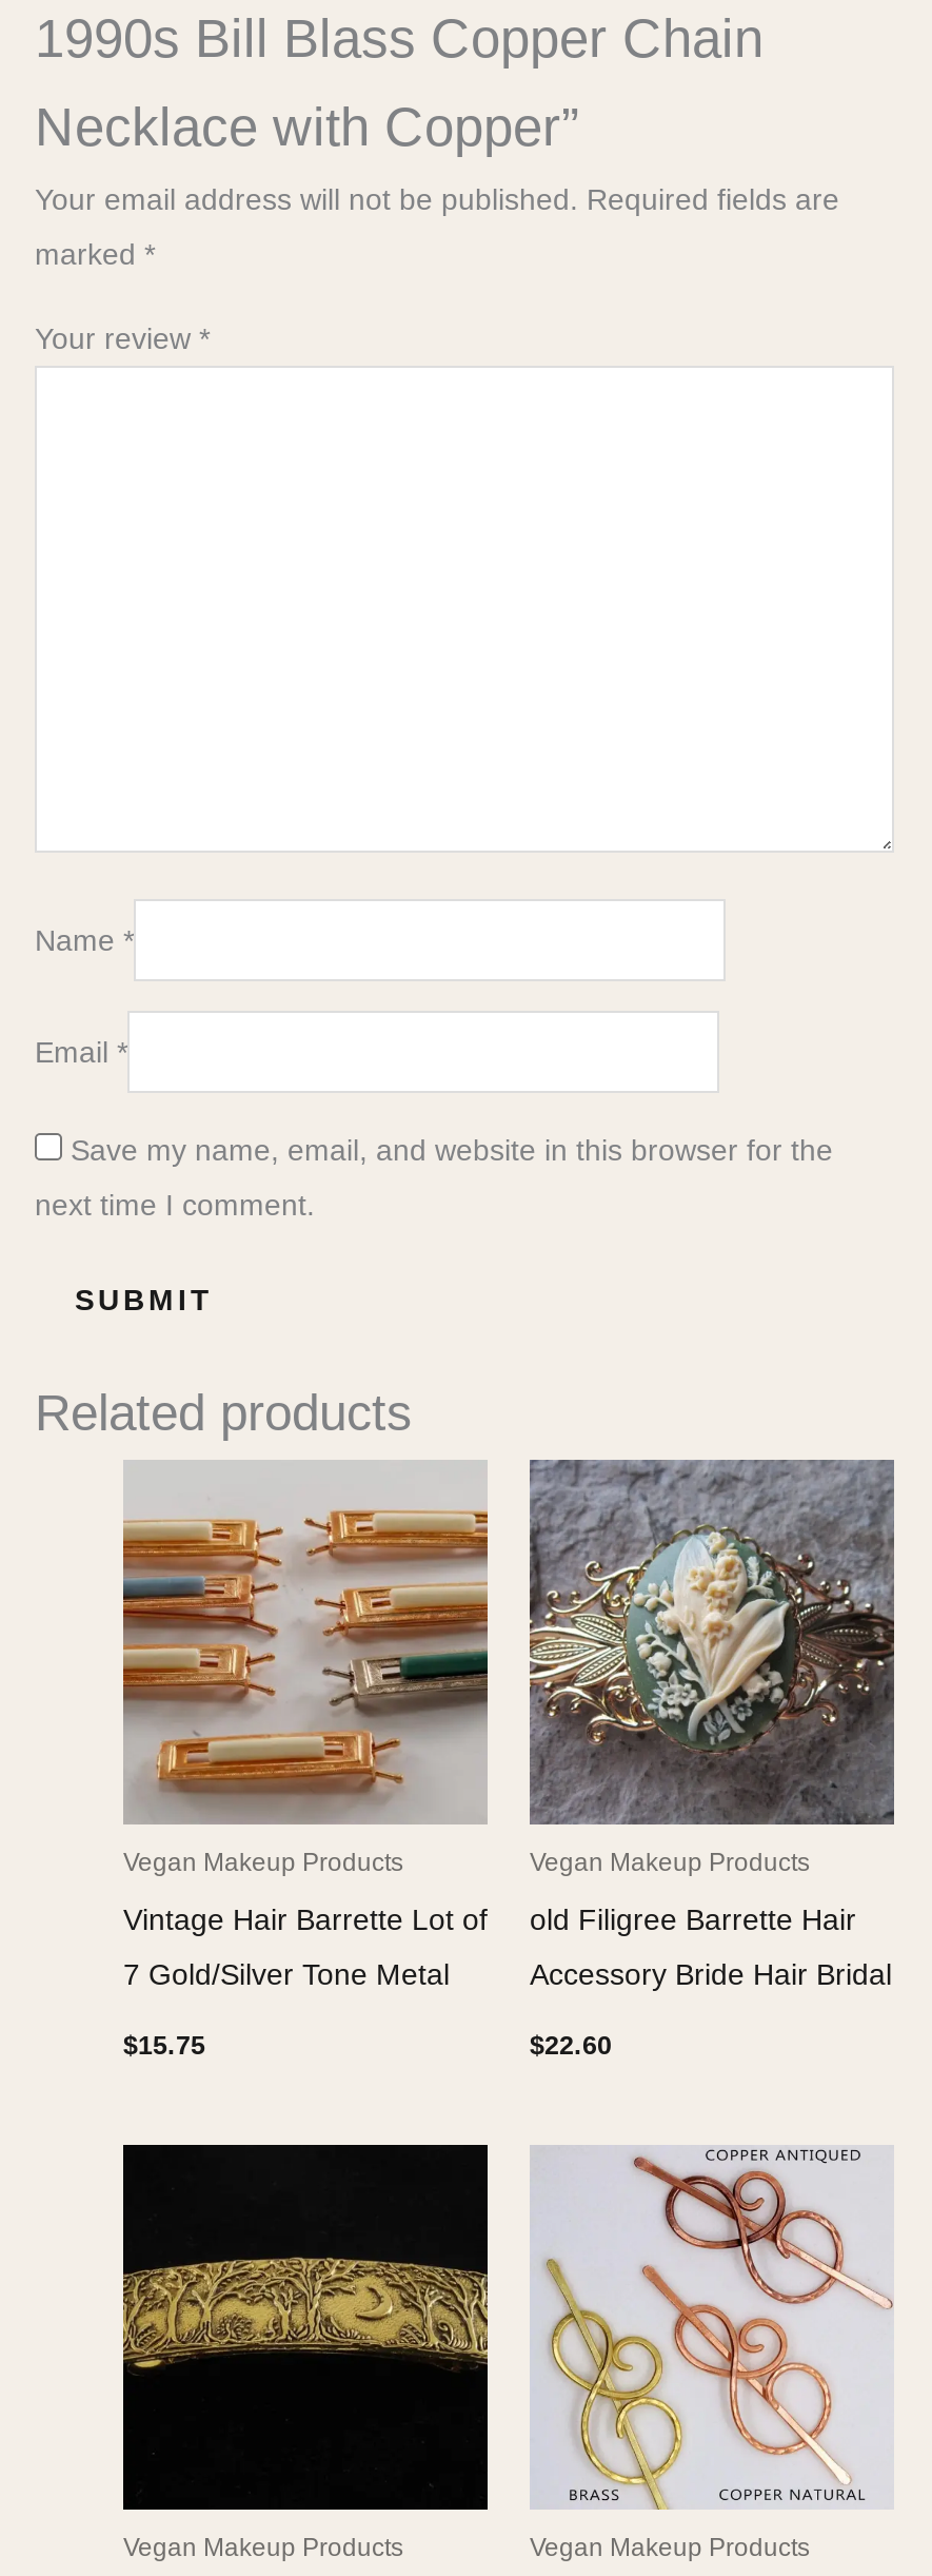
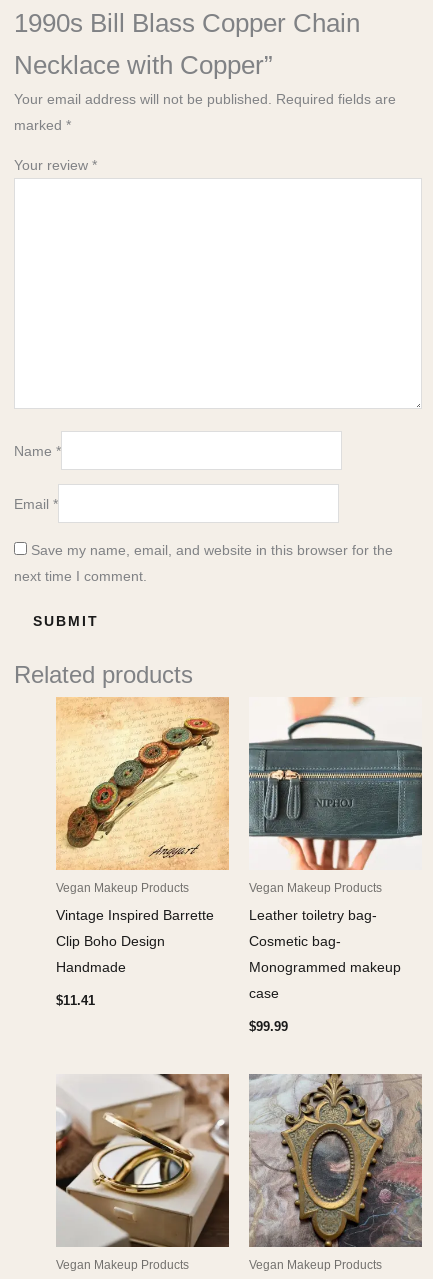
[121,1462,490,2061] [image] | Vintage Hair Barrette Lot of | 7 Gold/Silver Tone Metal | $15.75 -> [56,697,229,1008] [image] | Vintage Inspired Barrette | Clip Boho Design | Handmade | $11.41
[528,1458,896,2061] [image] | old Filigree Barrette Hair | Accessory Bride Hair Bridal | $22.60 -> [248,696,422,1034] [image] | Leather toiletry bag- | Cosmetic bag- | Monogrammed makeup | case | $99.99
[121,2143,490,2512] [image] -> [55,1073,230,1248] [image]
[532,2147,894,2510] [image] -> [249,1073,423,1248] [image]

